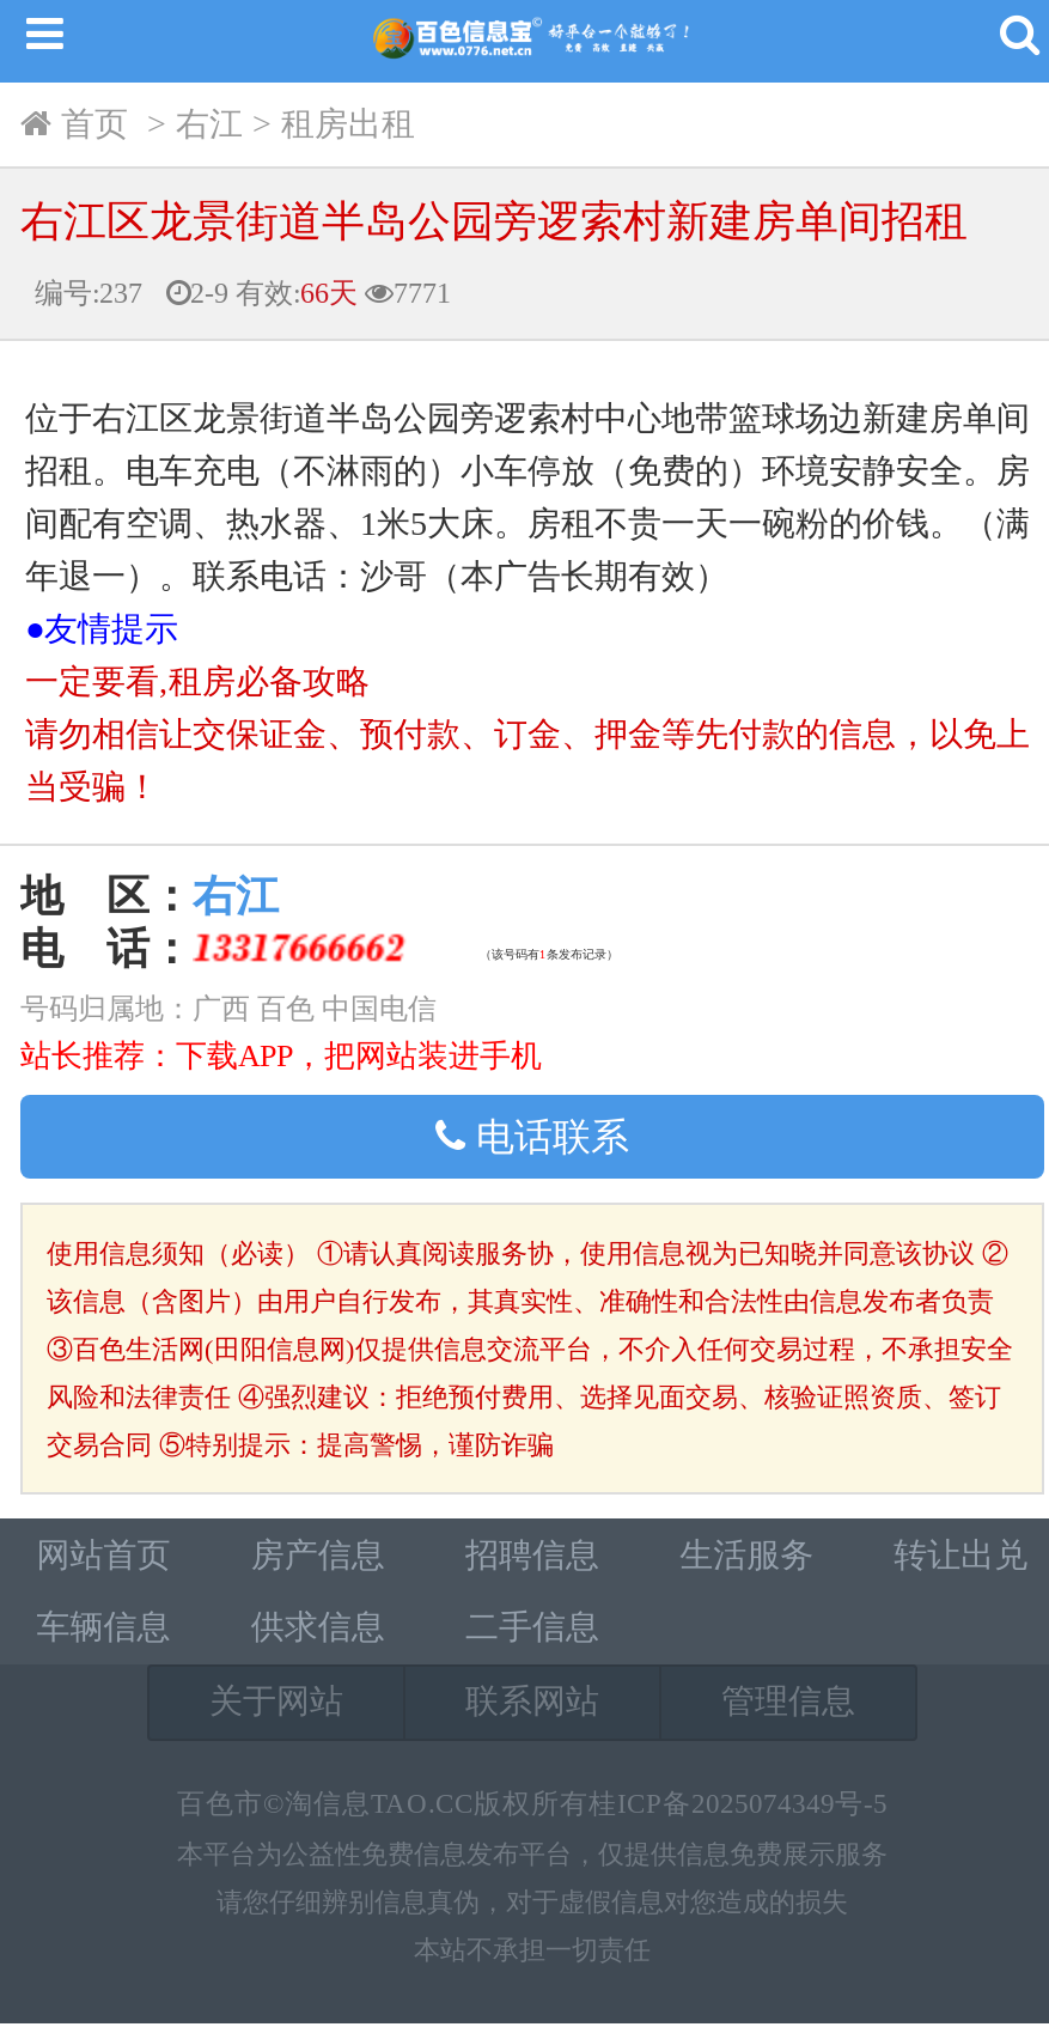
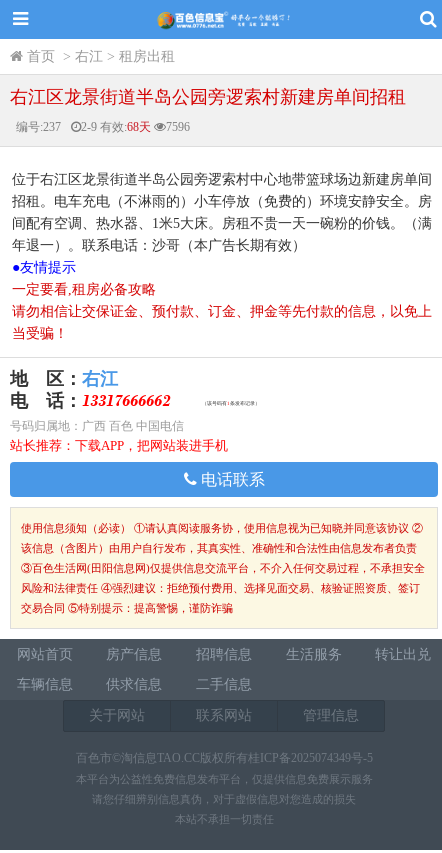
[190,276,358,310] 2-9有效:66天 -> [81,120,151,134] 2-9有效:68天
[394,276,451,310] 7771 -> [166,120,190,134] 7596

